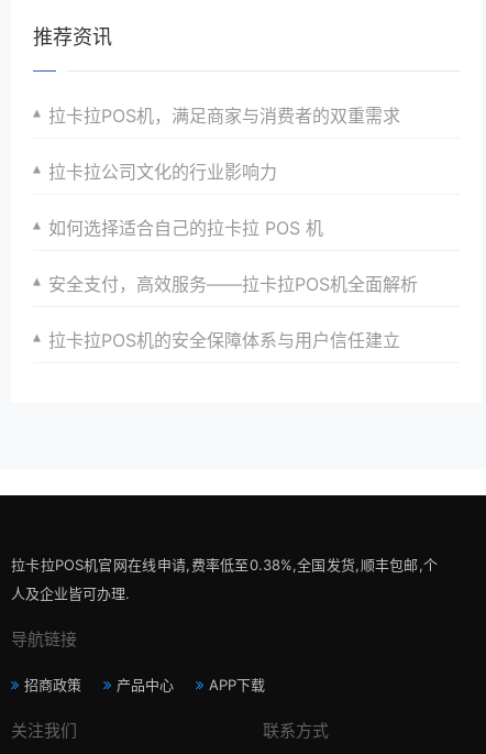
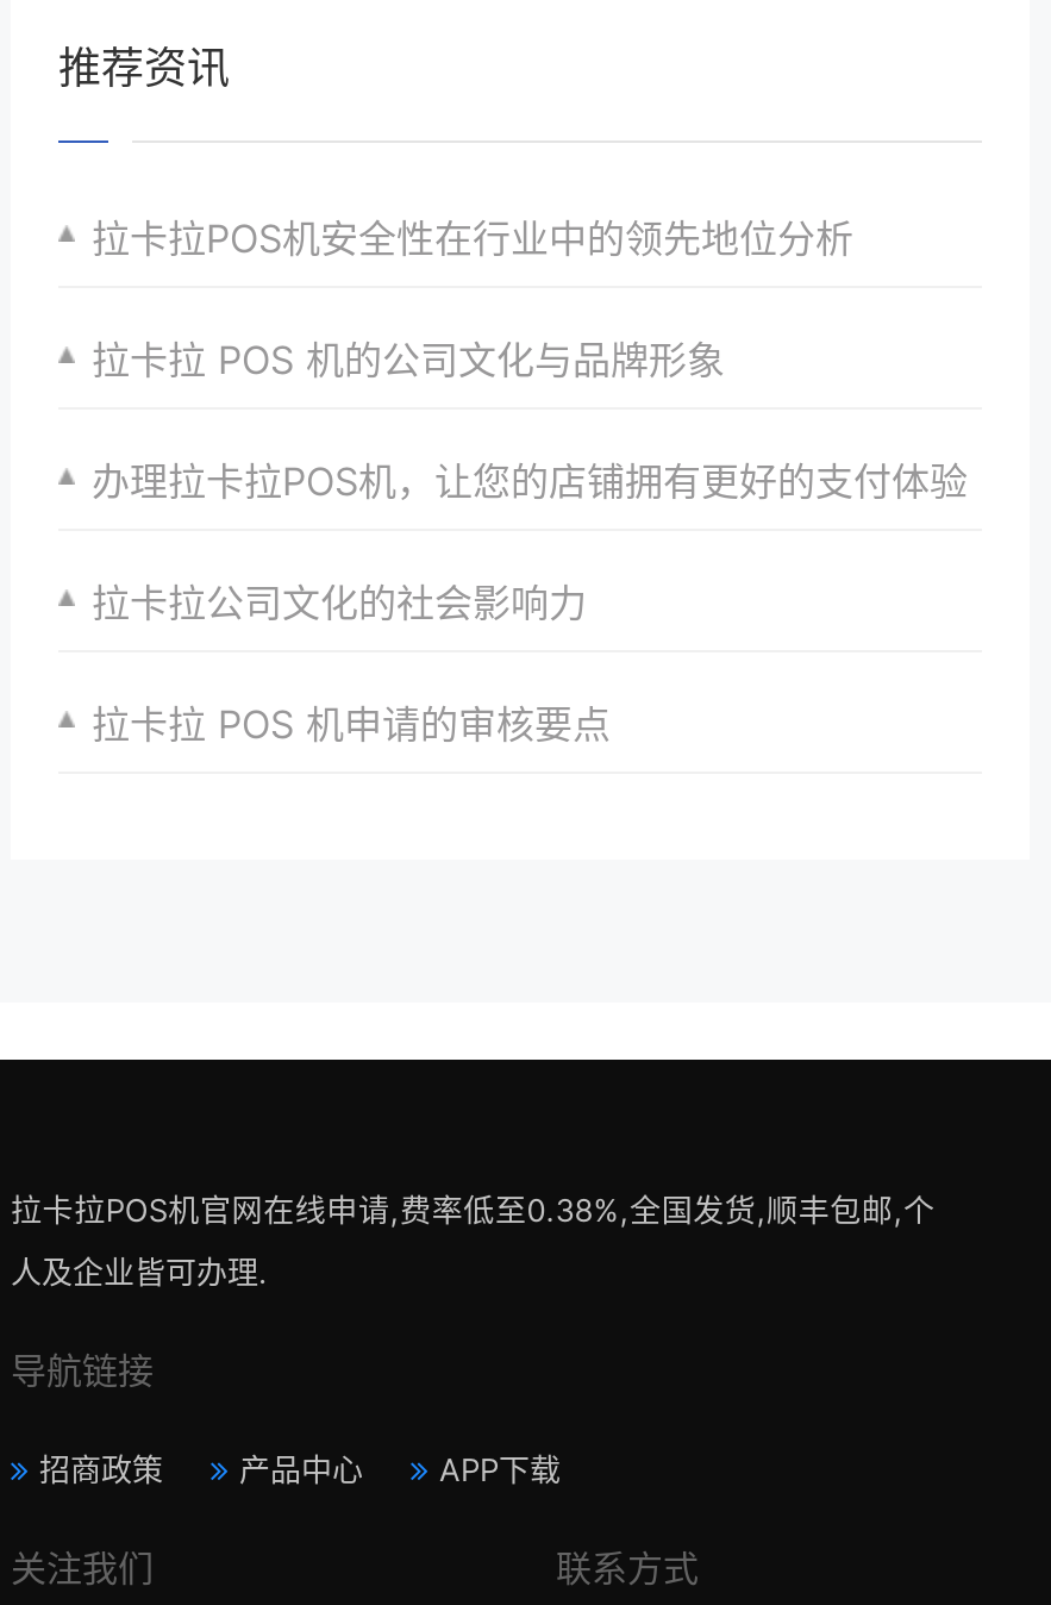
[48,105,400,127] 拉卡拉POS机，满足商家与消费者的双重需求 -> [92,215,853,262] 拉卡拉POS机安全性在行业中的领先地位分析
[48,161,277,183] 拉卡拉公司文化的行业影响力 -> [92,336,725,384] 拉卡拉 POS 机的公司文化与品牌形象
[48,217,323,239] 如何选择适合自己的拉卡拉 POS 机 -> [92,457,968,505] 办理拉卡拉POS机，让您的店铺拥有更好的支付体验
[48,273,418,295] 安全支付，高效服务——拉卡拉POS机全面解析 -> [92,579,587,627] 拉卡拉公司文化的社会影响力
[48,329,400,351] 拉卡拉POS机的安全保障体系与用户信任建立 -> [92,700,611,748] 拉卡拉 POS 机申请的审核要点

